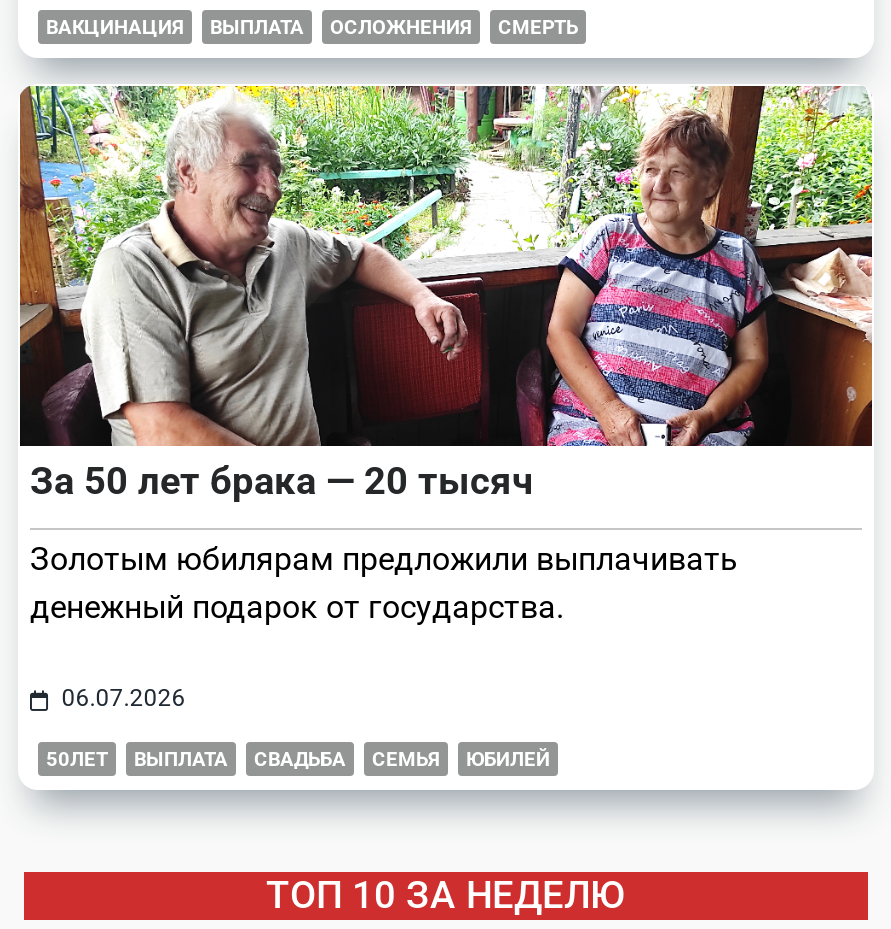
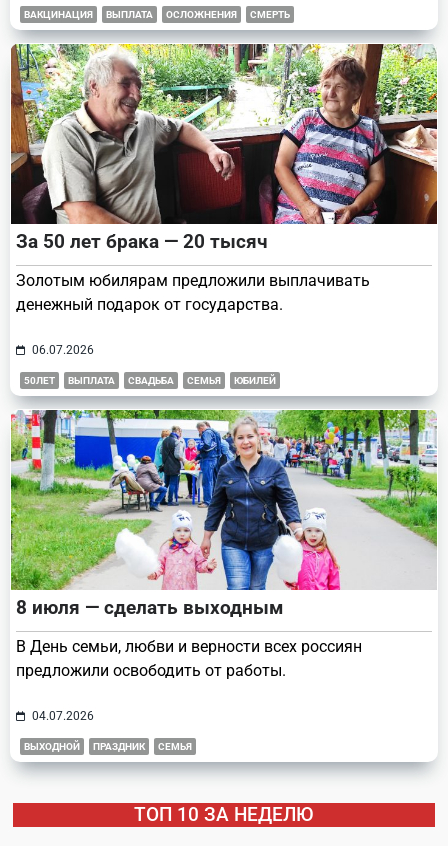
none -> [10,409,438,752] [image] | 8 июля — сделать выходным | В День семьи, любви и верности всех россиян | предложили освободить от работы. | 04.07.2026 | ВЫХОДНОЙ | ПРАЗДНИК | СЕМЬЯ

